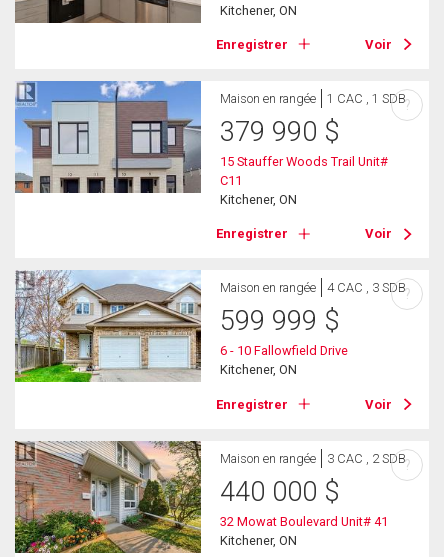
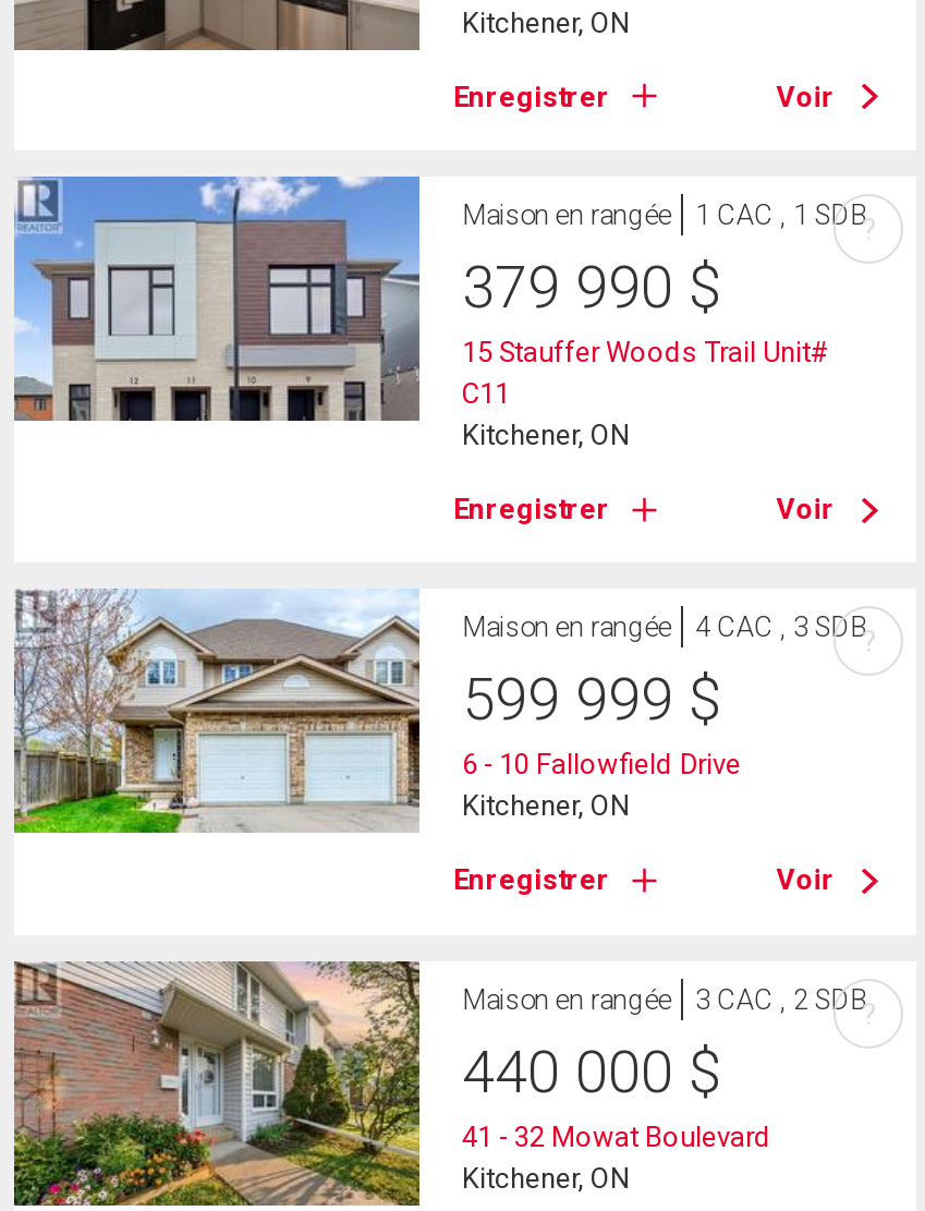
[220,514,388,529] 32 Mowat Boulevard Unit# 41 -> [462,1120,771,1153] 41 - 32 Mowat Boulevard

